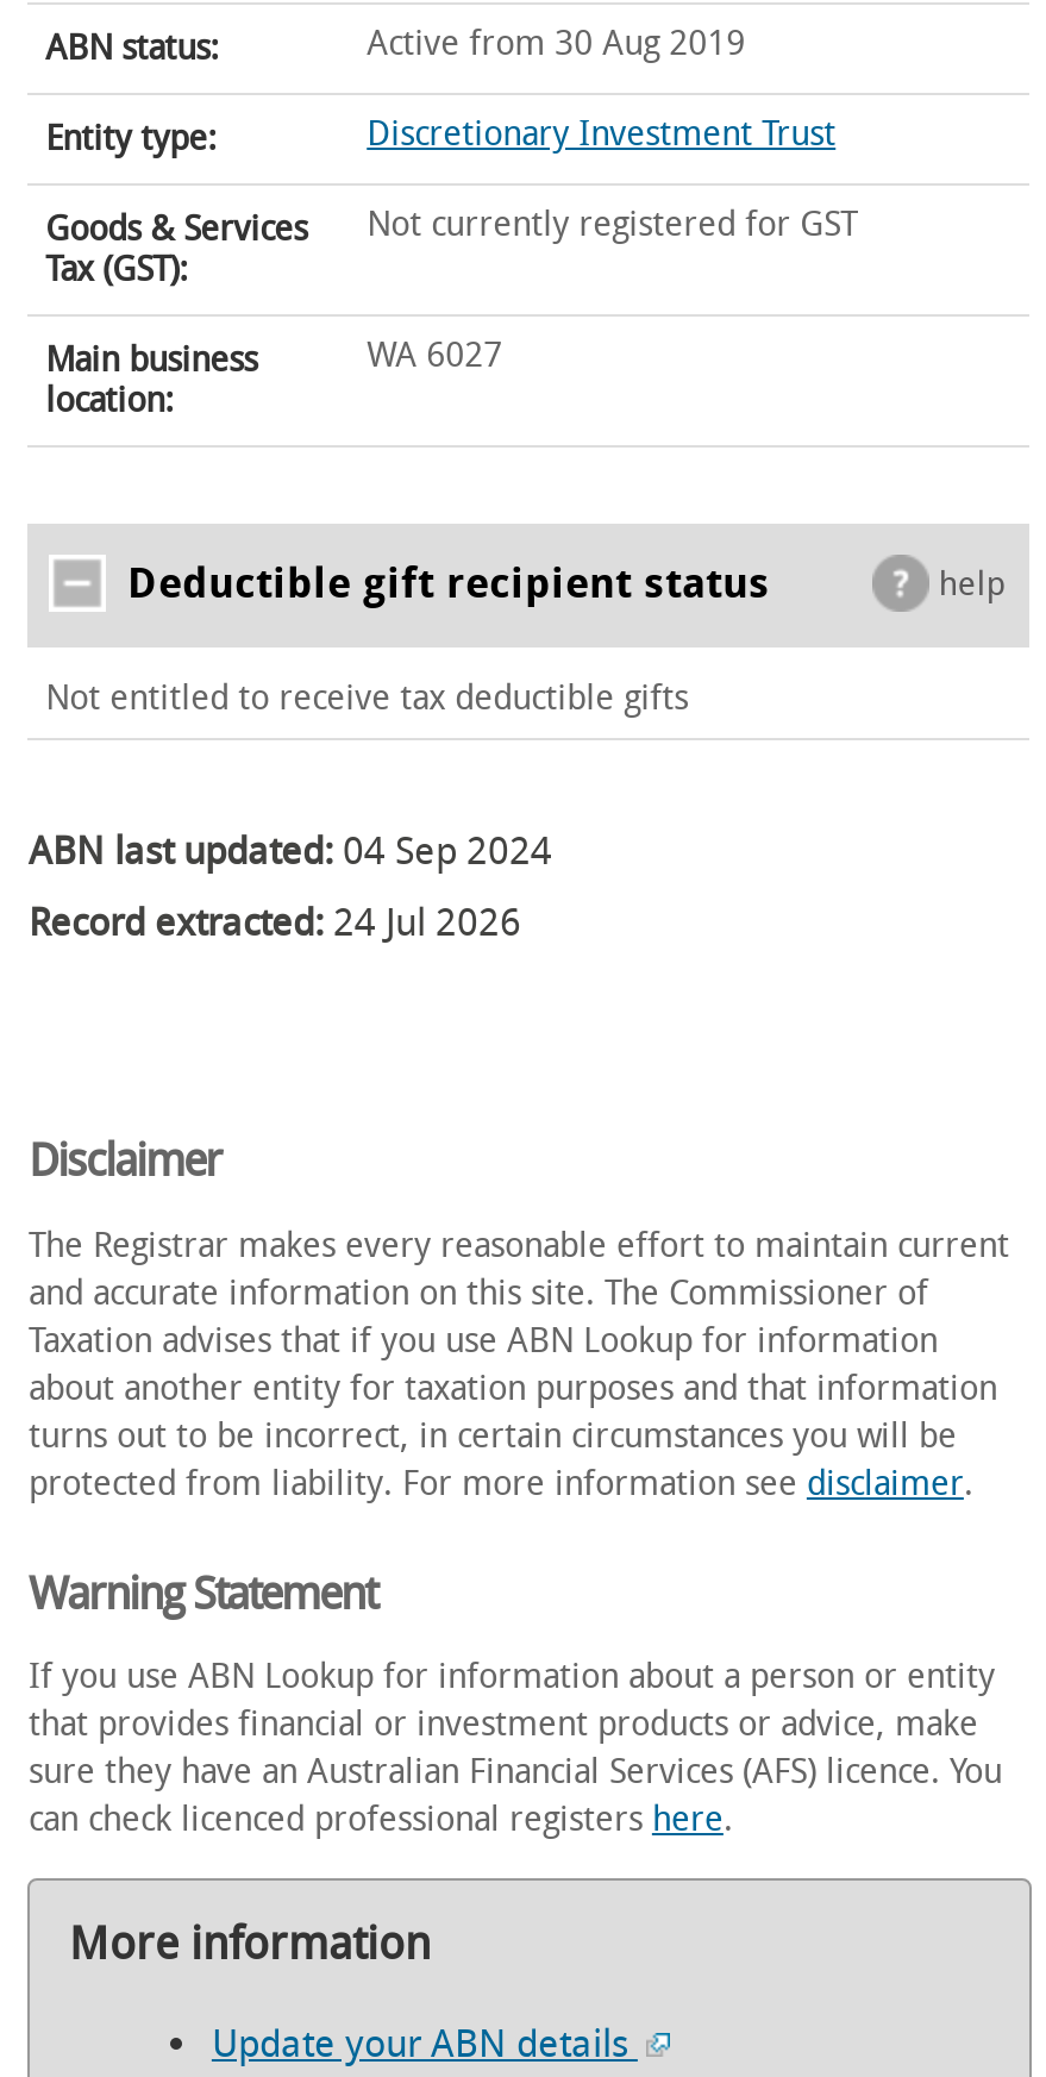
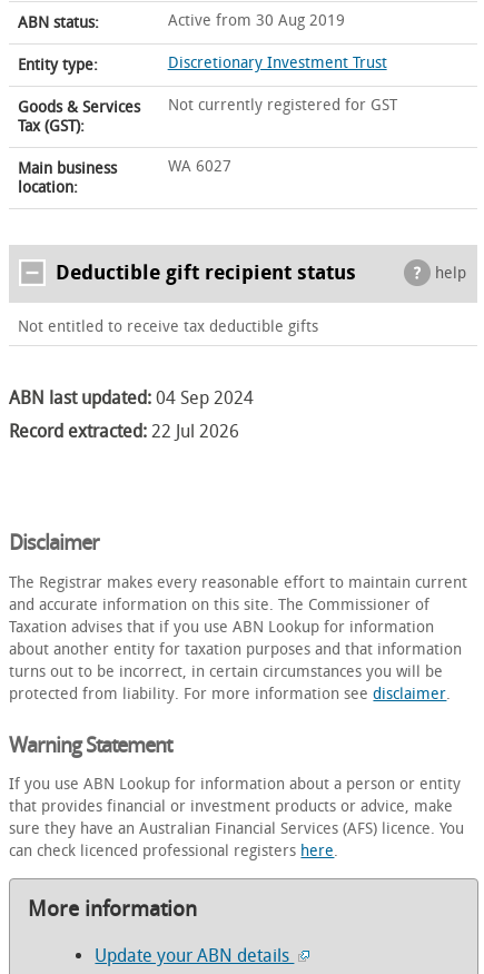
[28,899,521,944] Record extracted: 24 Jul 2026 -> [9,420,240,442] Record extracted: 22 Jul 2026

